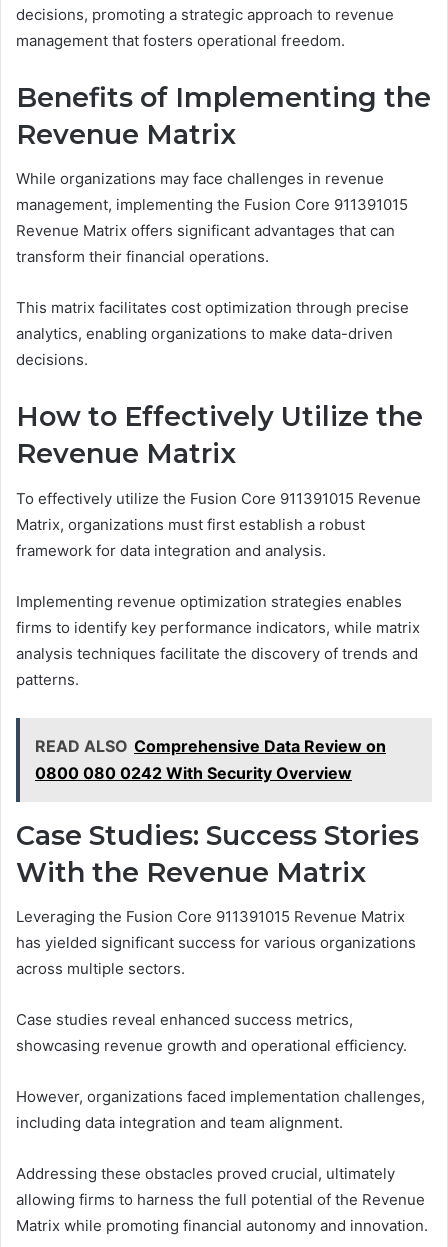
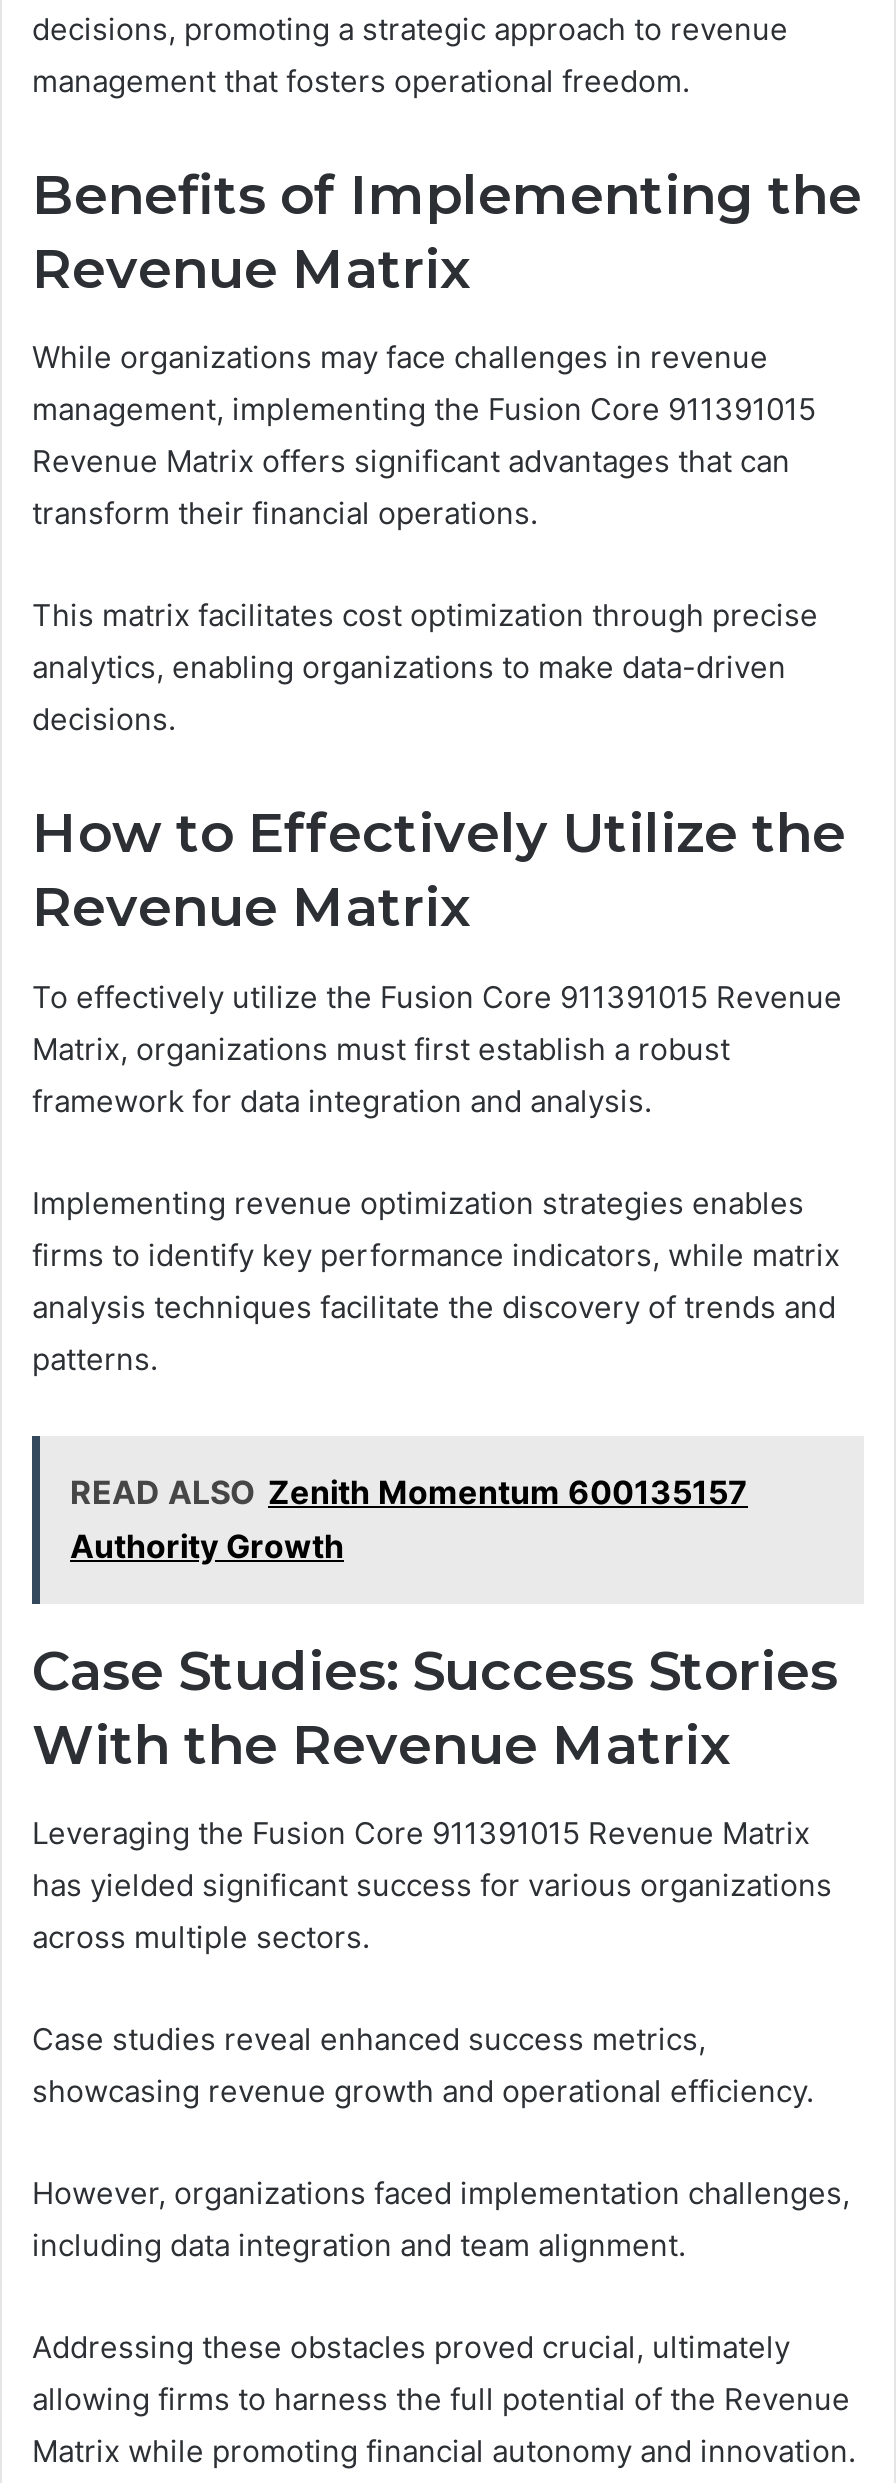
[35,736,386,783] READ ALSO Comprehensive Data Review on | 0800 080 0242 With Security Overview -> [70,1471,748,1565] READ ALSO Zenith Momentum 600135157 | Authority Growth

